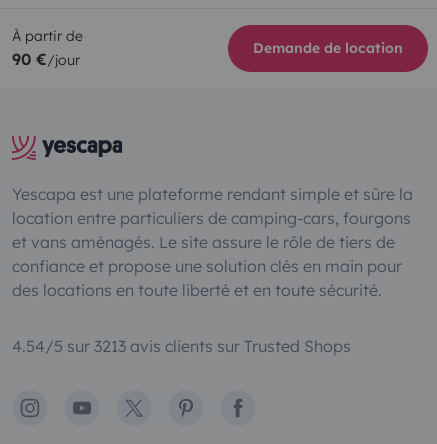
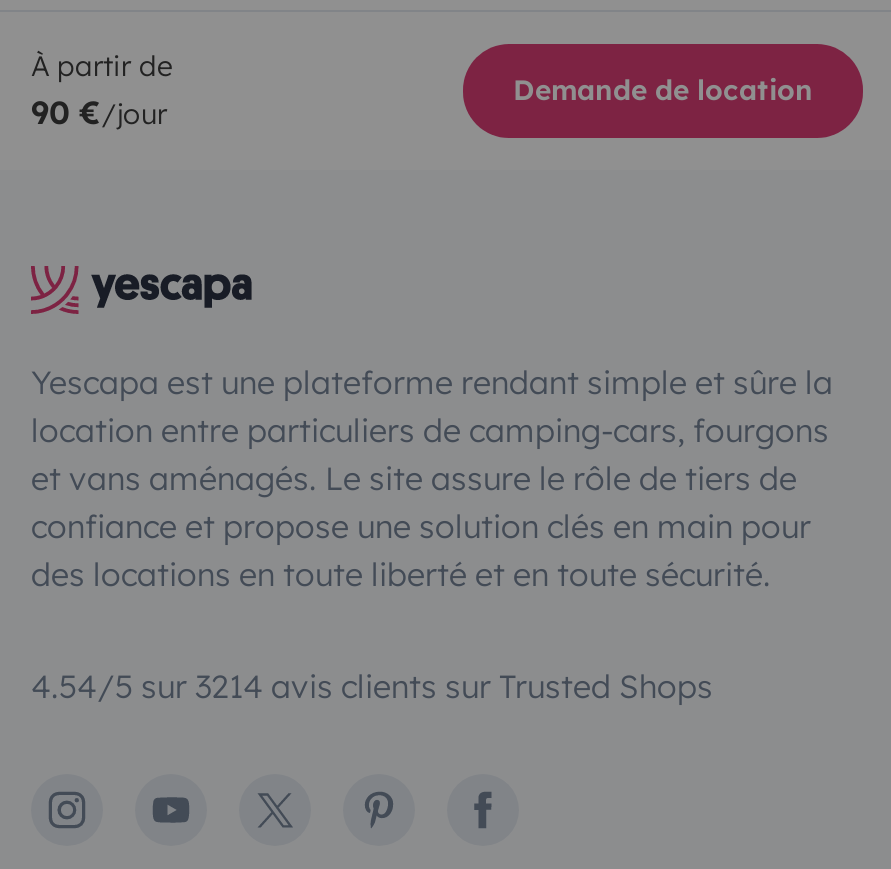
[12,336,351,356] 4.54/5 sur 3213 avis clients sur Trusted Shops -> [31,666,713,706] 4.54/5 sur 3214 avis clients sur Trusted Shops

